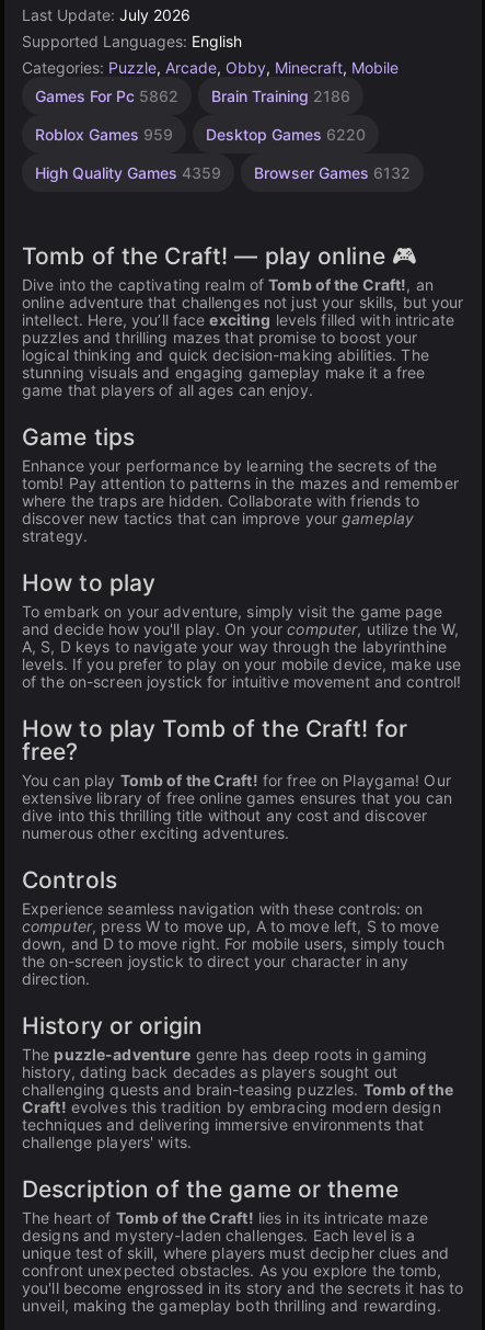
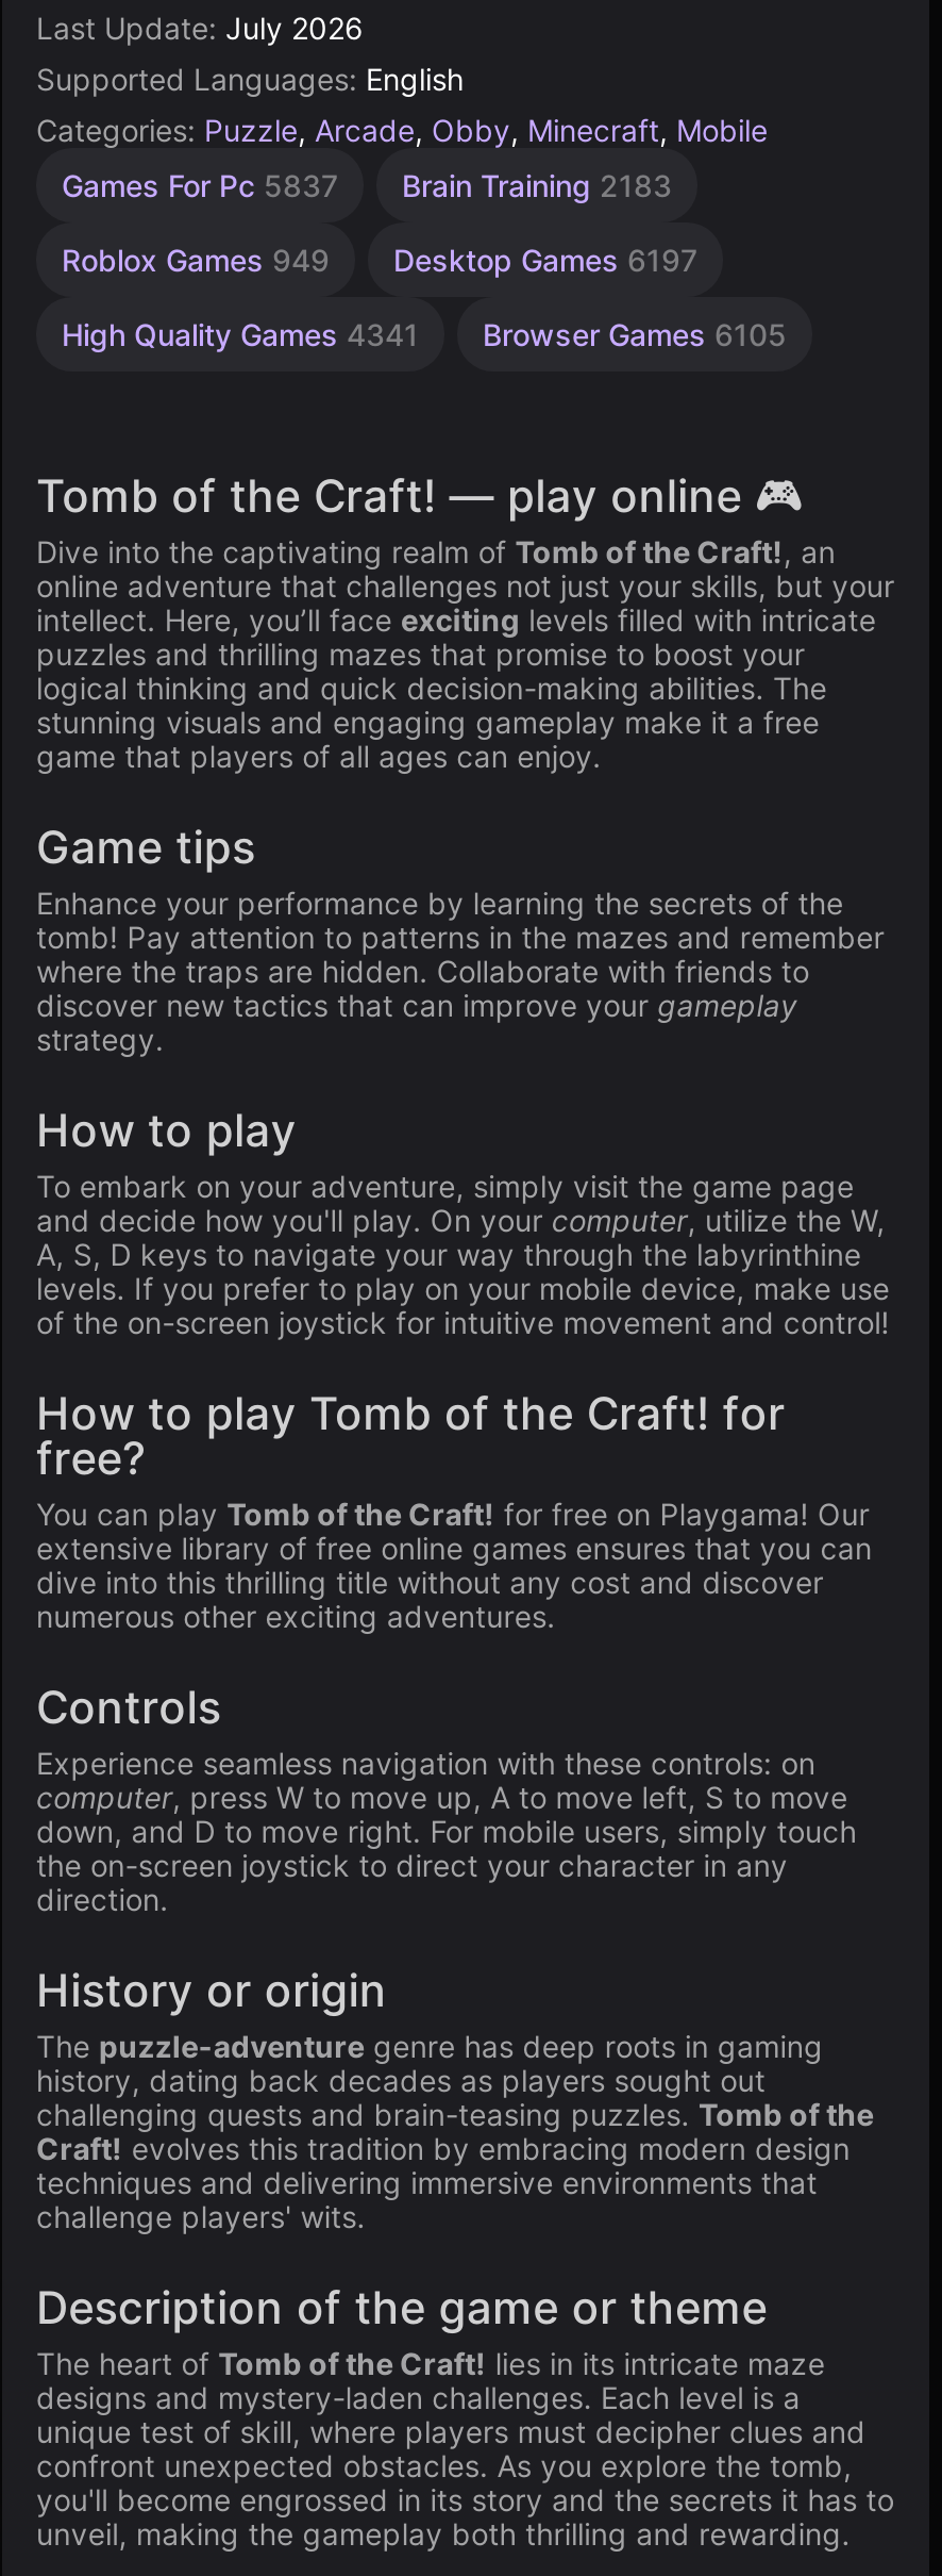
[35,87,178,105] Games For Pc 5862 -> [62,167,338,203] Games For Pc 5837
[211,87,350,105] Brain Training 2186 -> [402,167,672,203] Brain Training 2183
[35,125,173,144] Roblox Games 959 -> [62,242,330,278] Roblox Games 949
[206,125,366,144] Desktop Games 6220 -> [393,242,697,278] Desktop Games 6197
[35,163,221,182] High Quality Games 4359 -> [62,316,419,352] High Quality Games 4341
[254,163,411,182] Browser Games 6132 -> [483,316,787,352] Browser Games 6105

